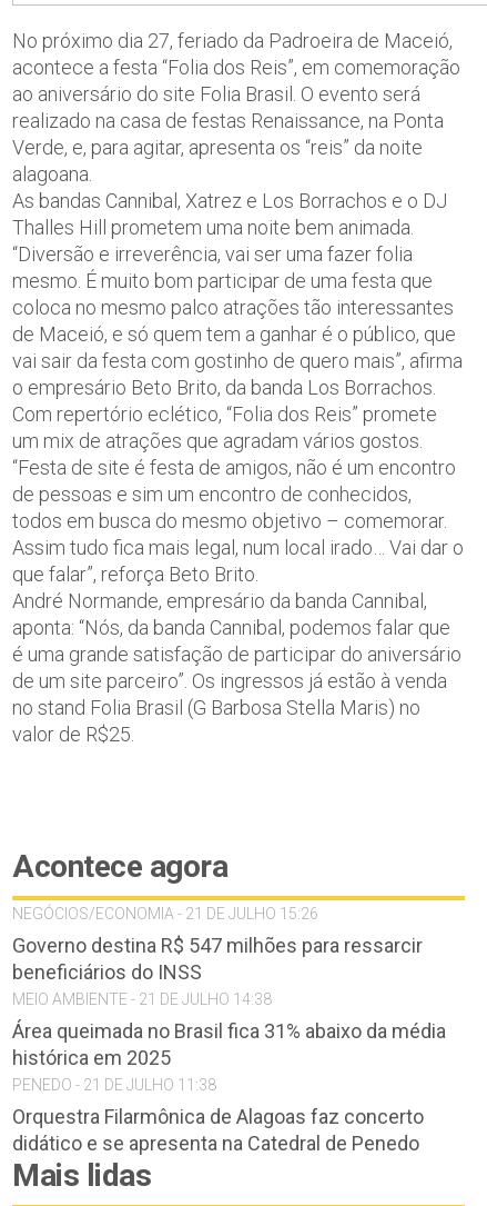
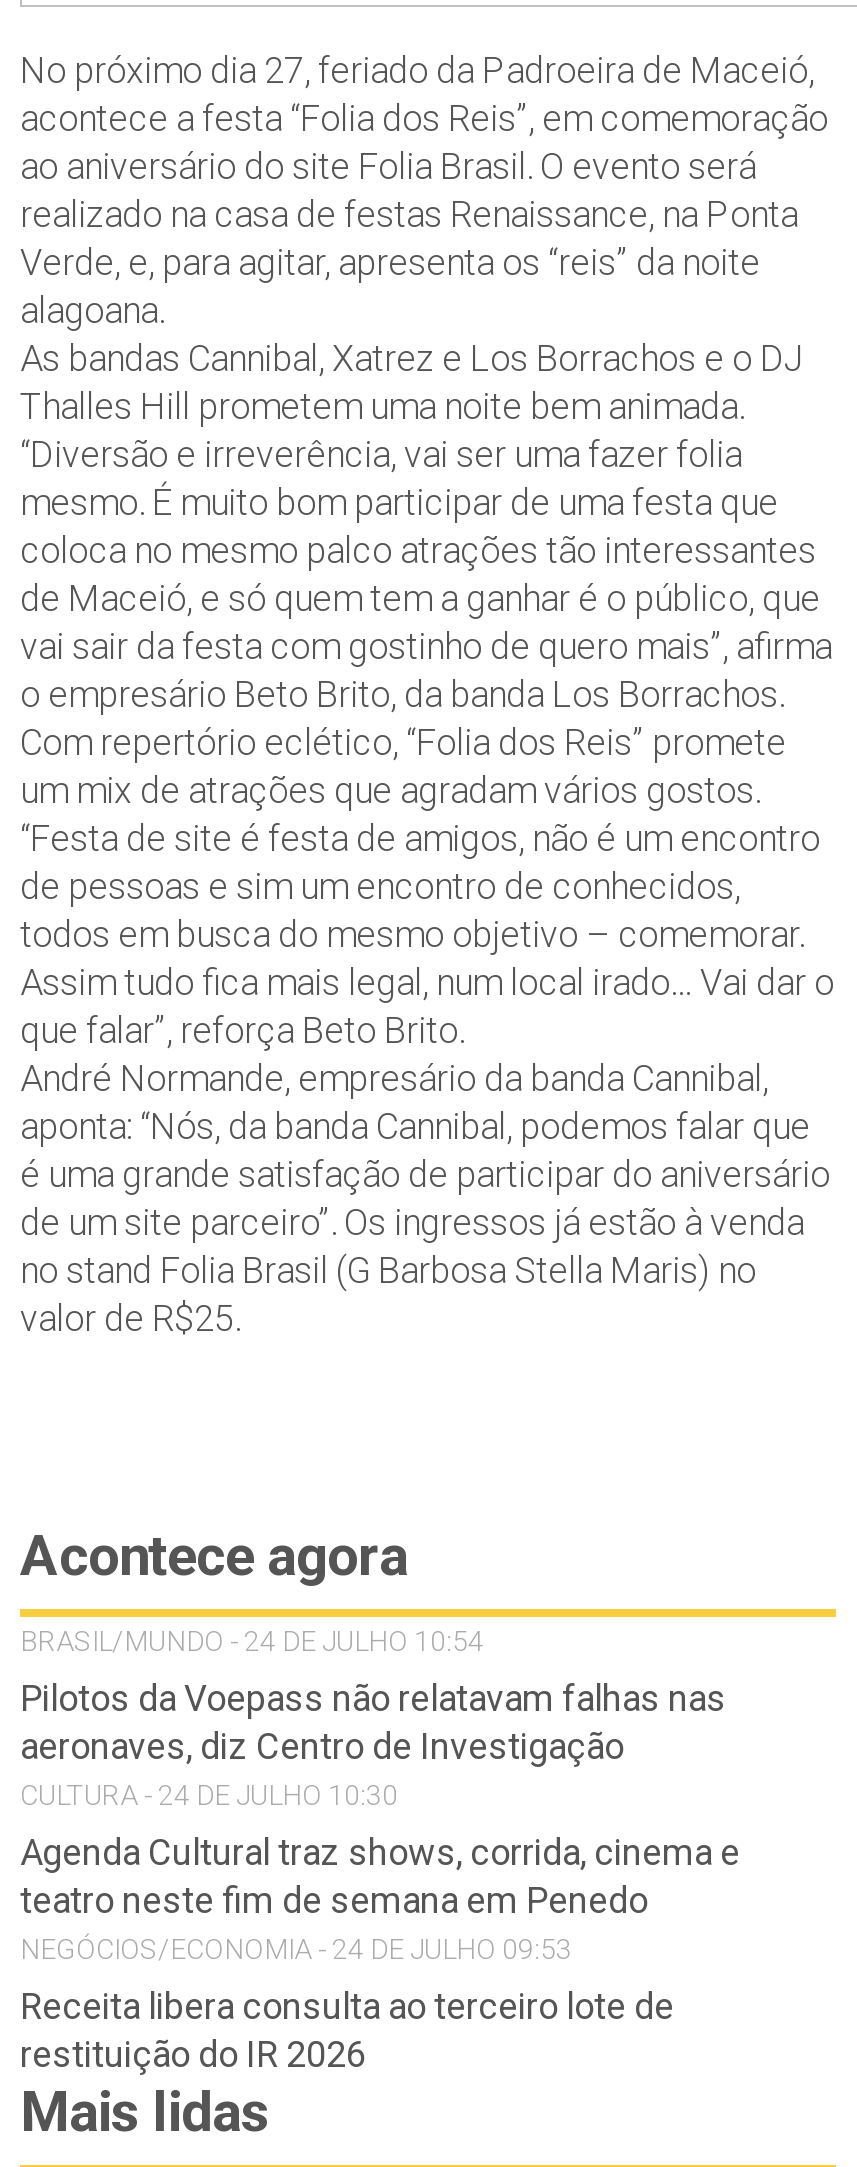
[12,905,318,923] NEGÓCIOS/ECONOMIA - 21 DE JULHO 15:26 -> [20,1625,484,1657] BRASIL/MUNDO - 24 DE JULHO 10:54
[12,934,423,1008] Governo destina R$ 547 milhões para ressarcir | beneficiários do INSS | MEIO AMBIENTE - 21 DE JULHO 14:38 -> [20,1677,726,1811] Pilotos da Voepass não relatavam falhas nas | aeronaves, diz Centro de Investigação | CULTURA - 24 DE JULHO 10:30
[12,1019,446,1094] Área queimada no Brasil fica 31% abaixo da média | histórica em 2025 | PENEDO - 21 DE JULHO 11:38 -> [20,1831,740,1965] Agenda Cultural traz shows, corrida, cinema e | teatro neste fim de semana em Penedo | NEGÓCIOS/ECONOMIA - 24 DE JULHO 09:53
[12,1105,424,1155] Orquestra Filarmônica de Alagoas faz concerto | didático e se apresenta na Catedral de Penedo -> [20,1985,674,2075] Receita libera consulta ao terceiro lote de | restituição do IR 2026

